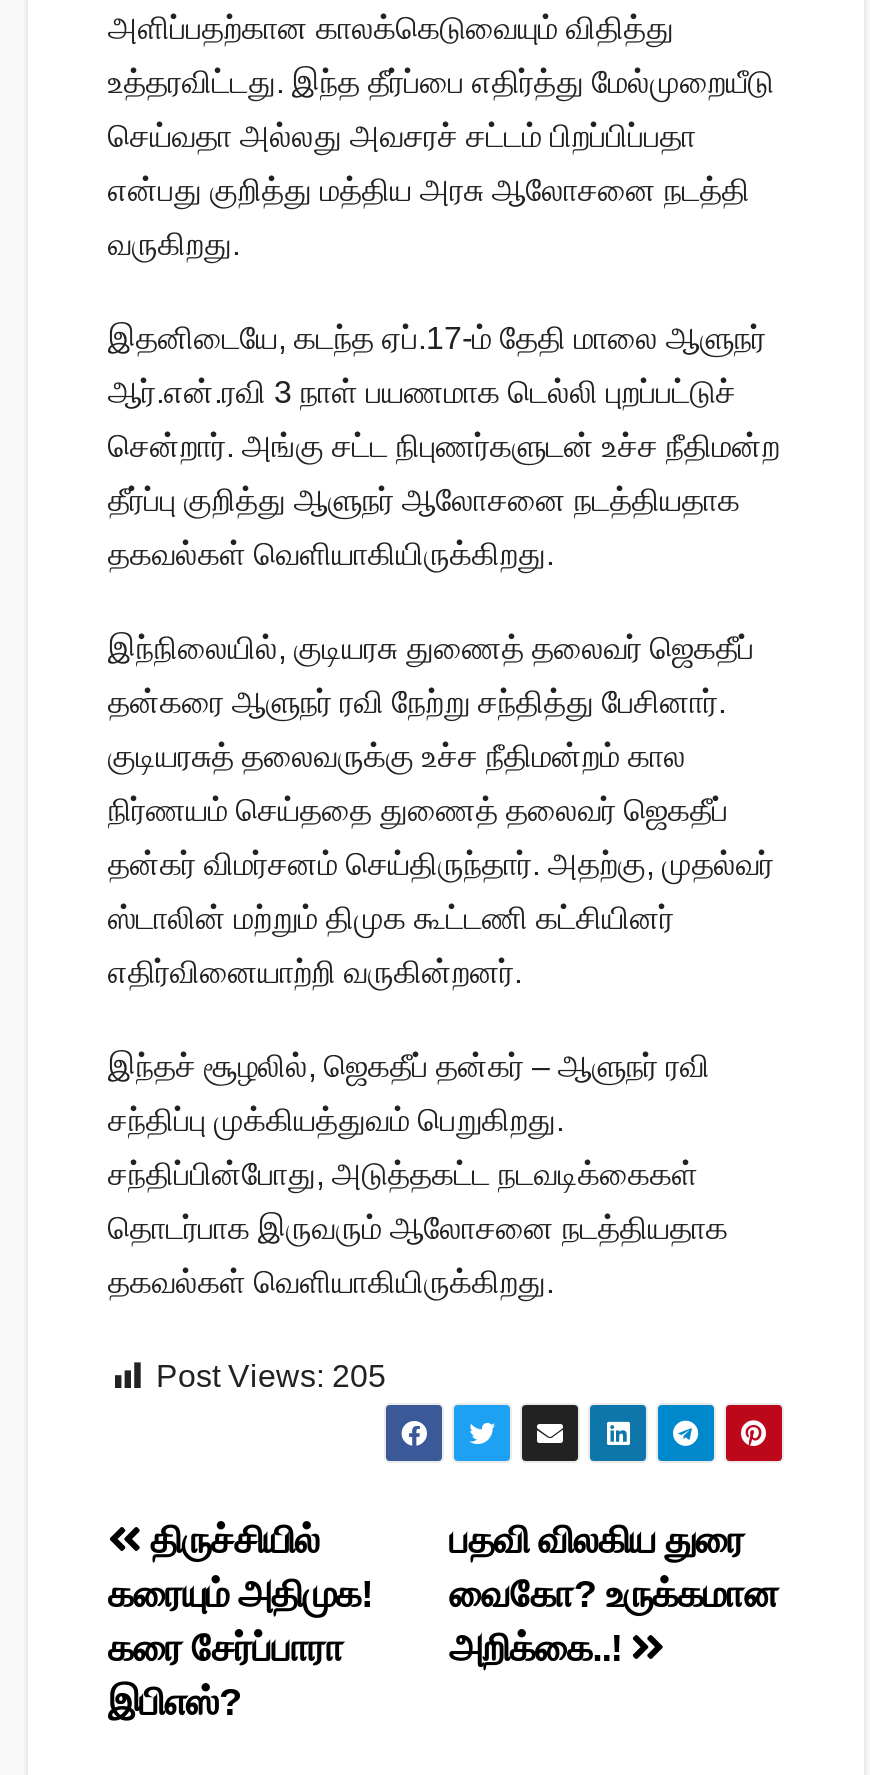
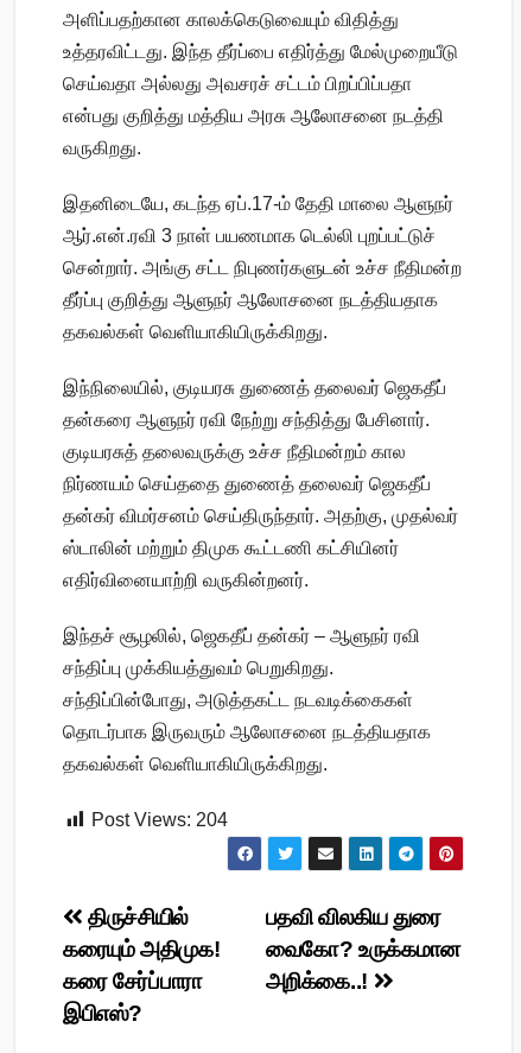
[156,1359,386,1393] Post Views: 205 -> [91,809,228,830] Post Views: 204

